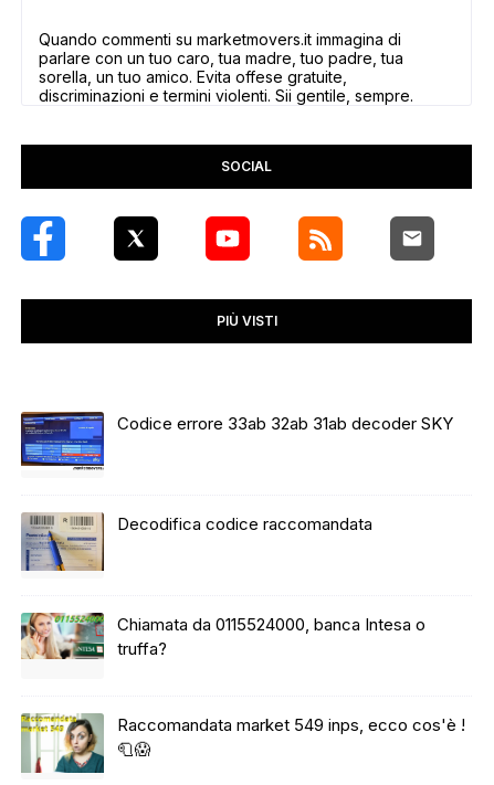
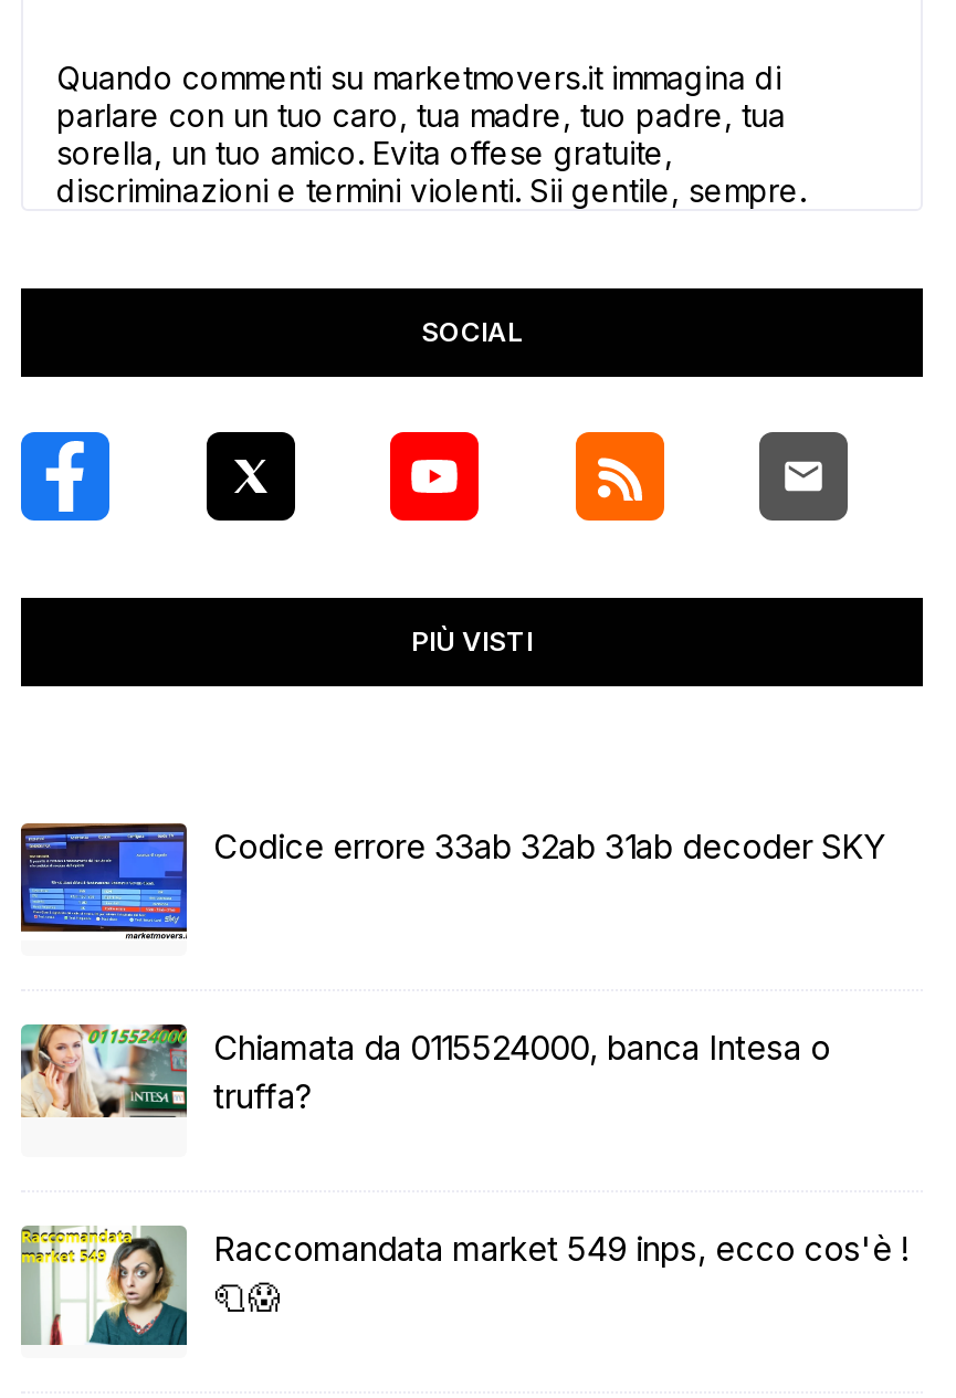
[21,512,372,572] [image] | Decodifica codice raccomandata -> none

